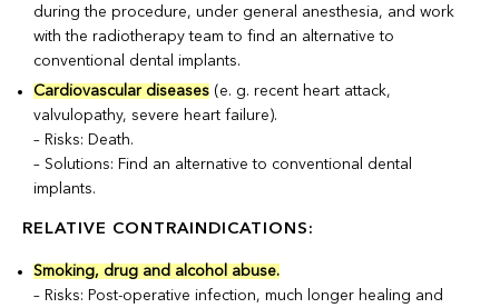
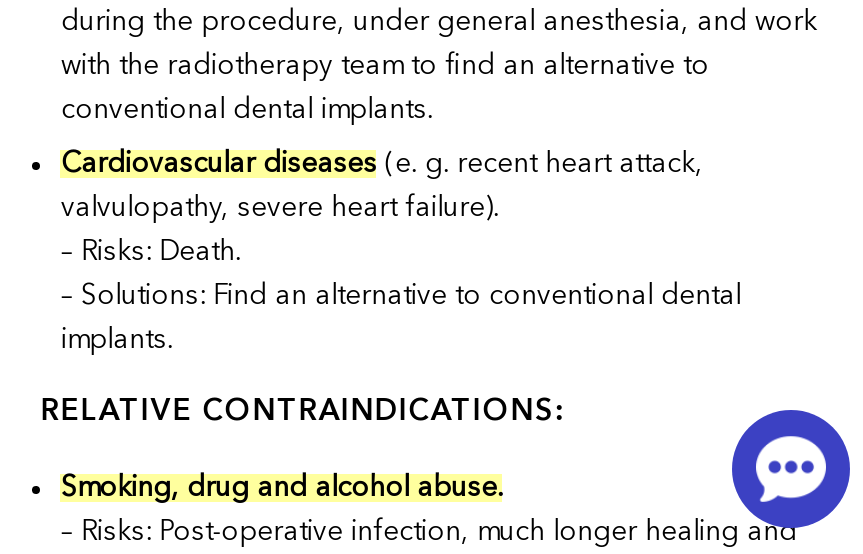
none -> [730,408,852,528] [image]

